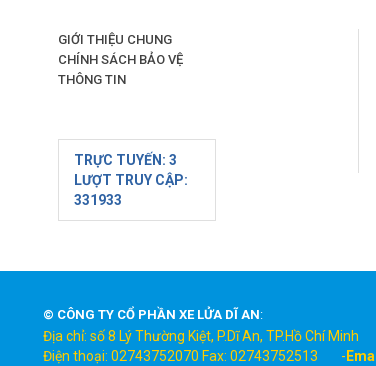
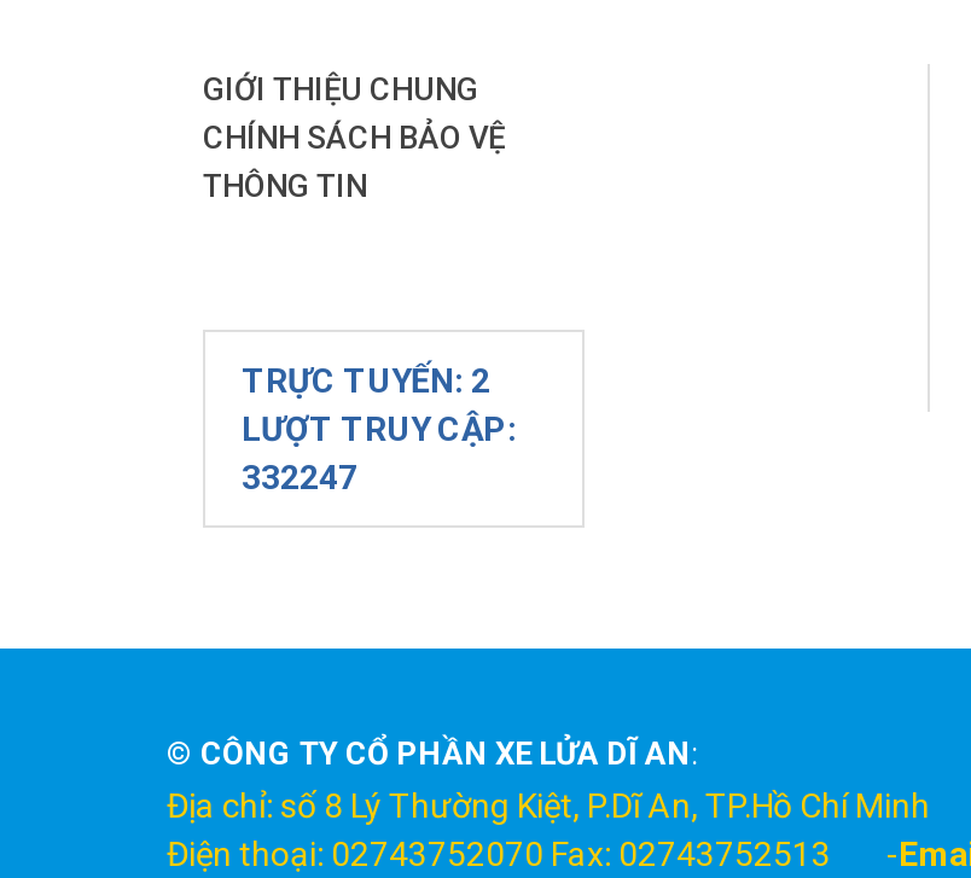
[74,152,177,168] TRỰC TUYẾN: 3 -> [242,361,490,399] TRỰC TUYẾN: 2
[74,192,122,208] 331933 -> [242,457,357,496] 332247

